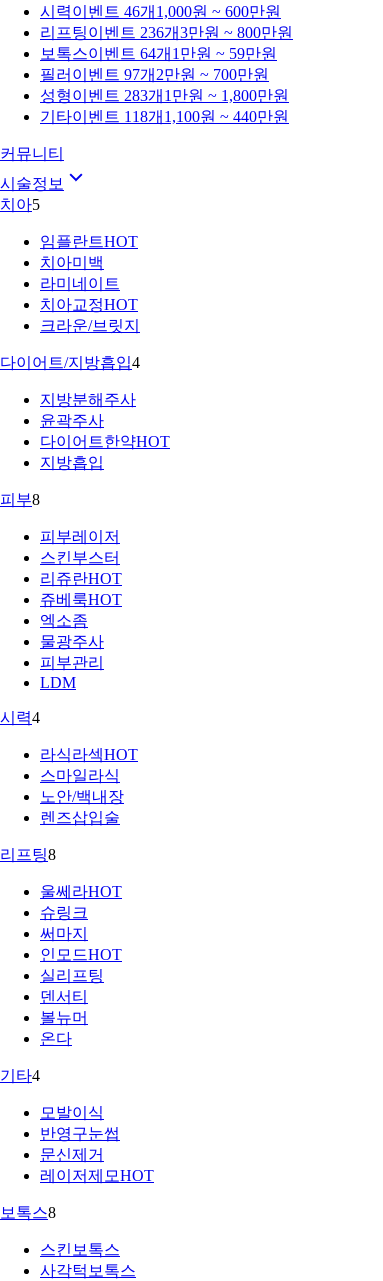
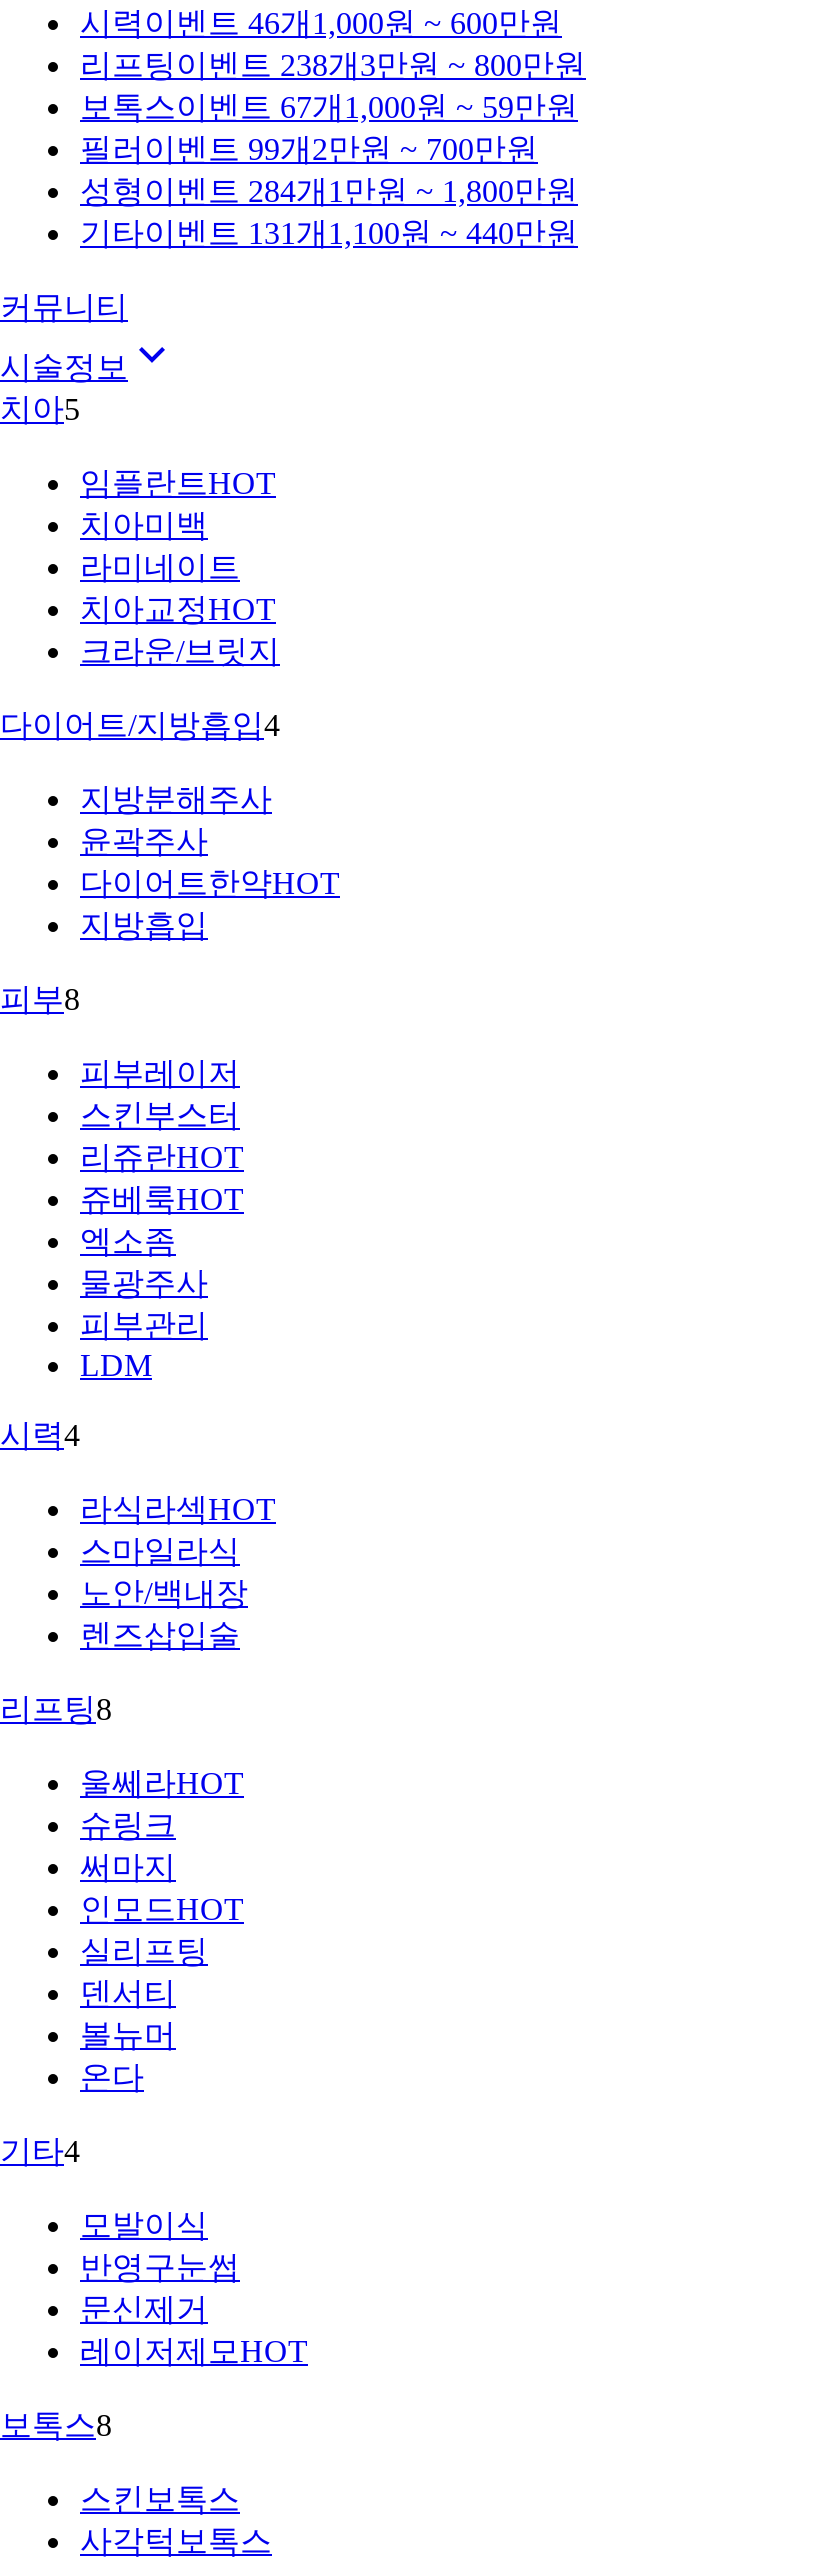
[40,24,293,41] 리프팅 이벤트 236개3만원 ~ 800만원 -> [80,48,586,82] 리프팅 이벤트 238개3만원 ~ 800만원
[40,45,277,62] 보톡스 이벤트 64개 1만원 ~ 59만원 -> [80,90,578,124] 보톡스 이벤트 67개 1,000원 ~ 59만원
[40,66,269,83] 필러 이벤트 97개2만원 ~ 700만원 -> [80,132,538,166] 필러 이벤트 99개2만원 ~ 700만원
[40,87,289,104] 성형 이벤트 283개 1만원 ~ 1,800만원 -> [80,174,578,208] 성형 이벤트 284개 1만원 ~ 1,800만원
[40,108,289,125] 기타이벤트 118개 1,100원 ~ 440만원 -> [80,216,578,250] 기타이벤트 131개 1,100원 ~ 440만원

